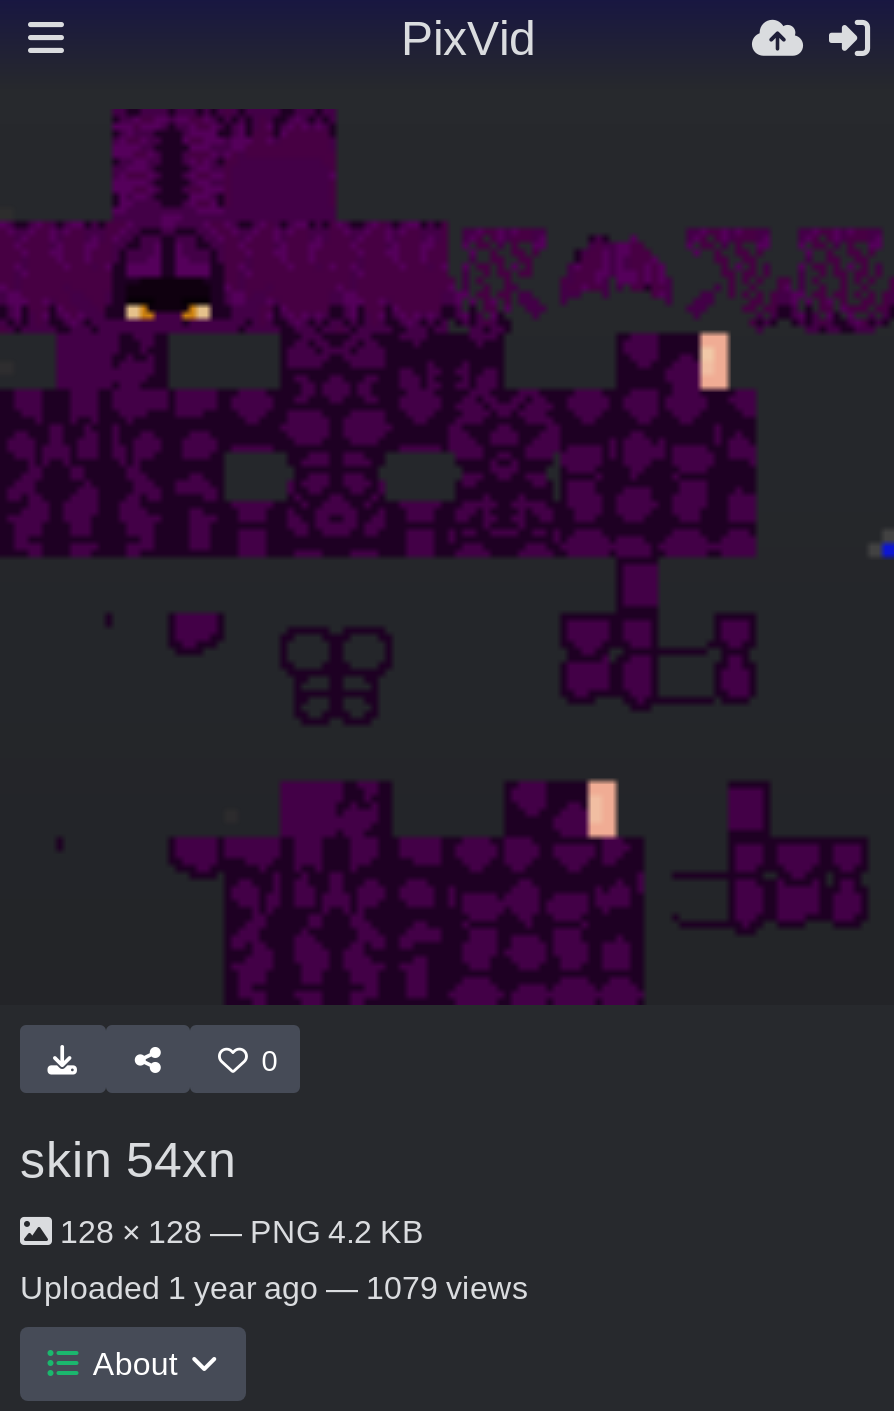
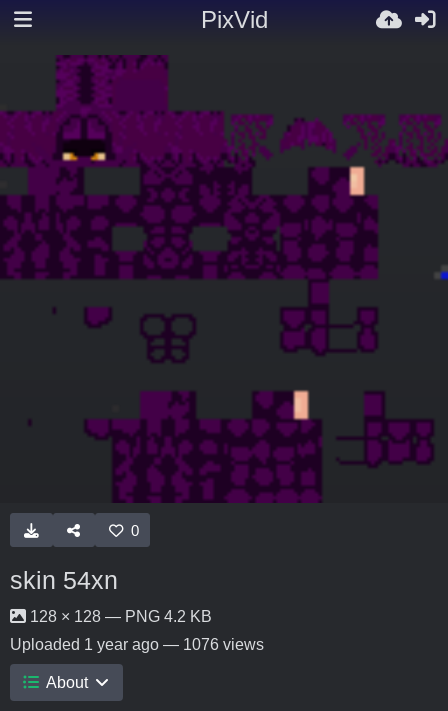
[20,1271,528,1305] Uploaded 1 year ago — 1079 views -> [10,636,264,653] Uploaded 1 year ago — 1076 views

